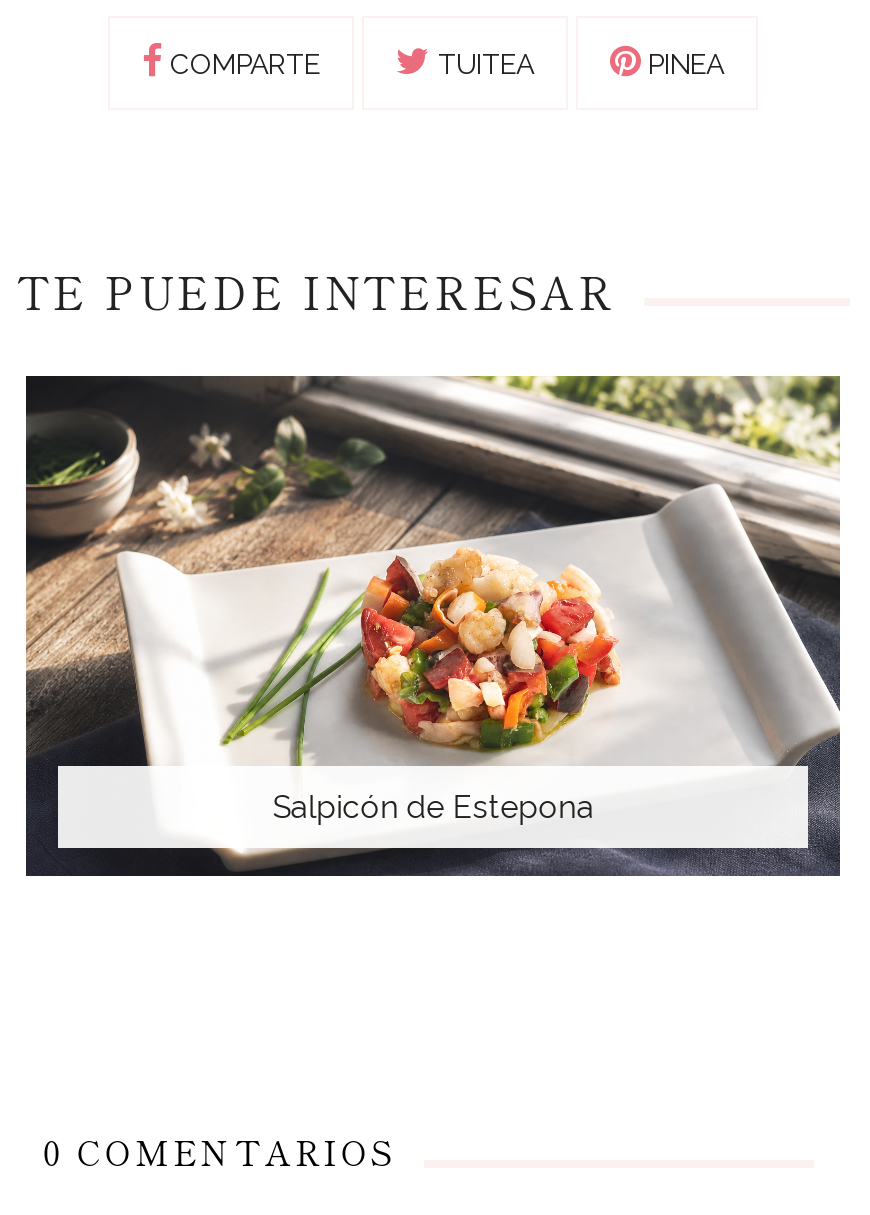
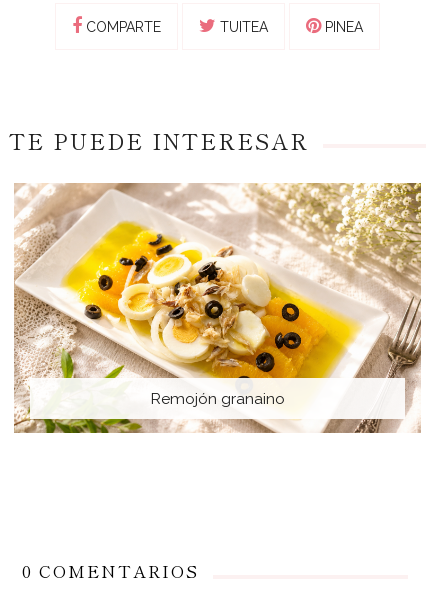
[24,374,842,878] [image] | Salpicón de Estepona -> [13,182,422,434] [image] | Remojón granaino

